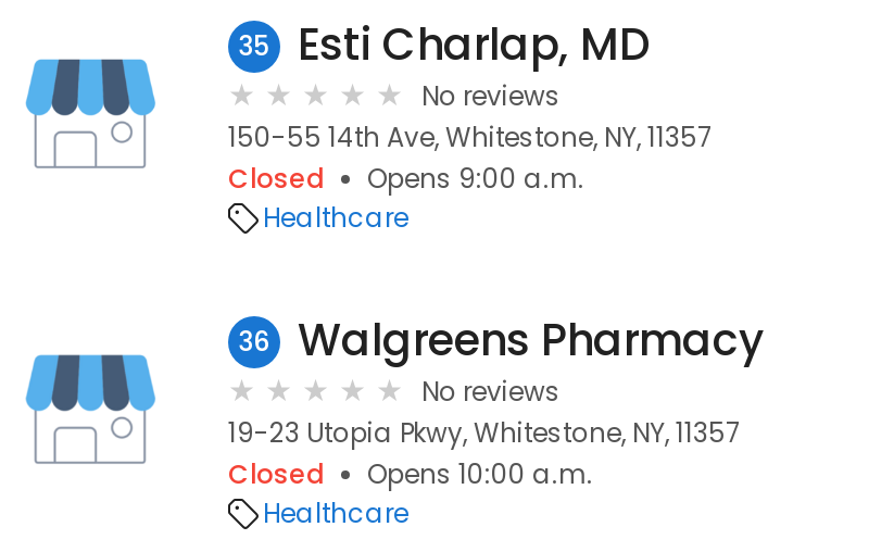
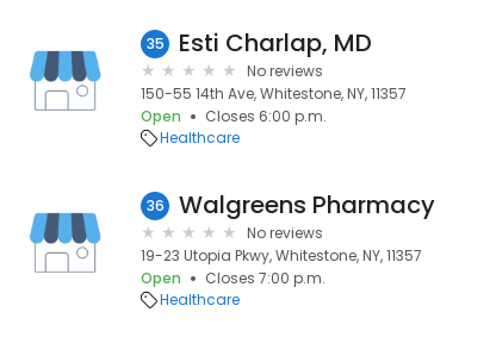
[228,160,584,197] Closed | Opens 9:00 a.m. -> [141,106,327,126] Open | Closes 6:00 p.m.
[228,455,593,492] Closed | Opens 10:00 a.m. -> [141,268,325,288] Open | Closes 7:00 p.m.

